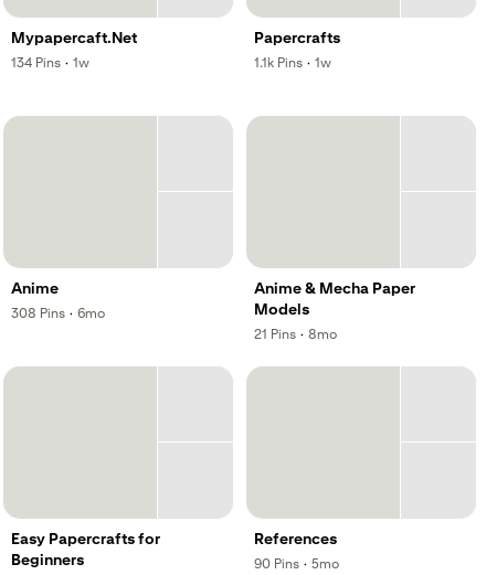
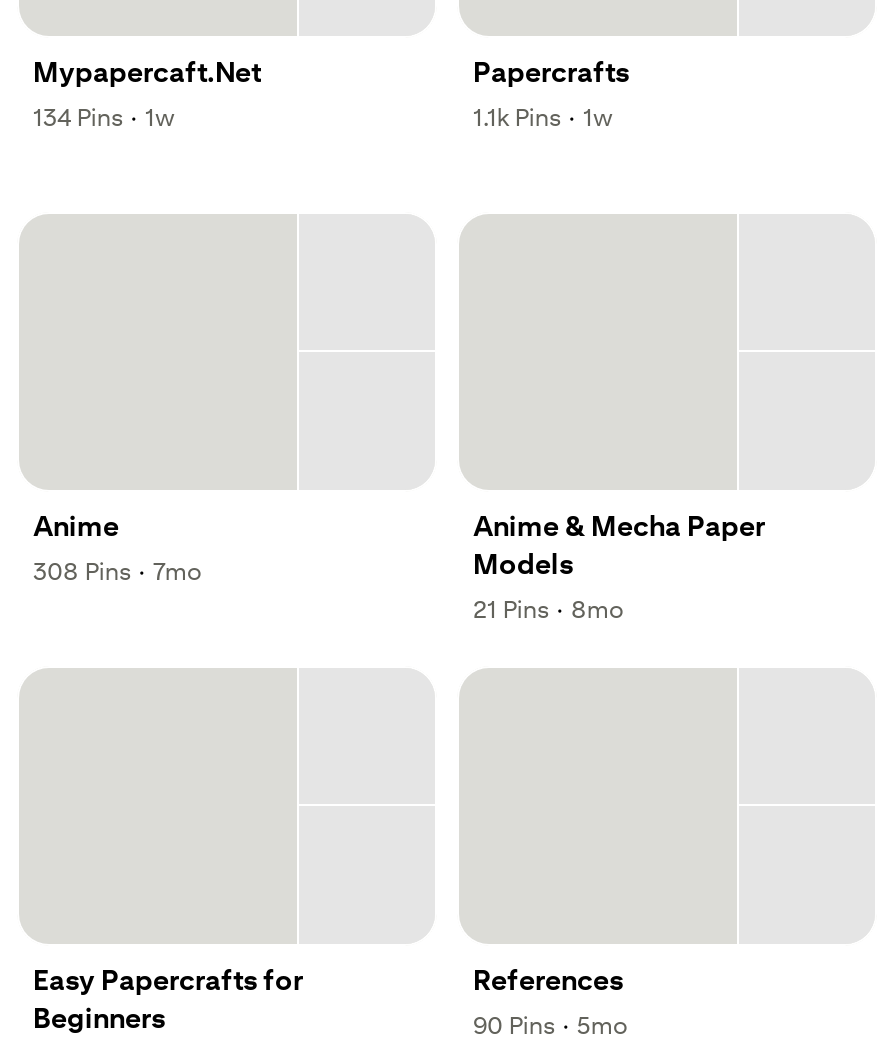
[10,305,105,321] ,308 Pins · , 6mo -> [31,556,201,586] ,308 Pins · , 7mo

